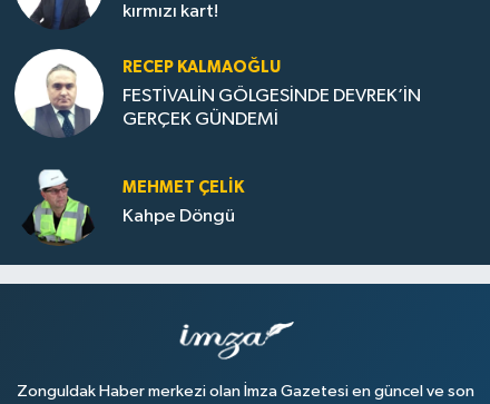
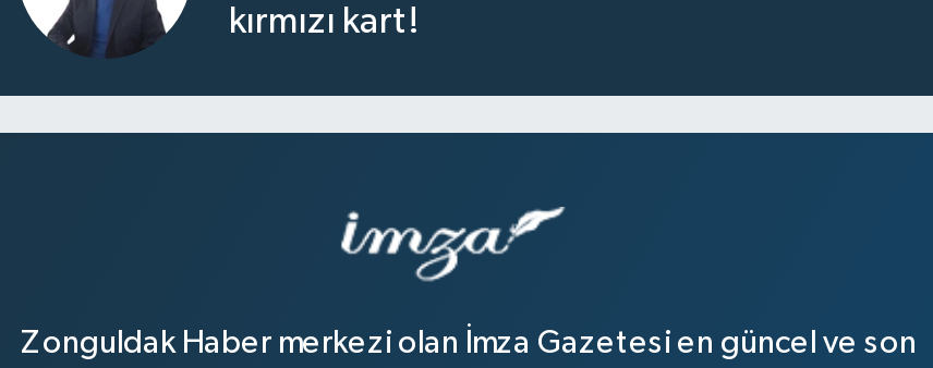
[13,49,421,138] [image] | RECEP KALMAOĞLU | FESTİVALİN GÖLGESİNDE DEVREK’İN | GERÇEK GÜNDEMİ -> none
[17,166,244,246] [image] | MEHMET ÇELIK | Kahpe Döngü -> none

